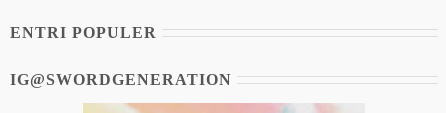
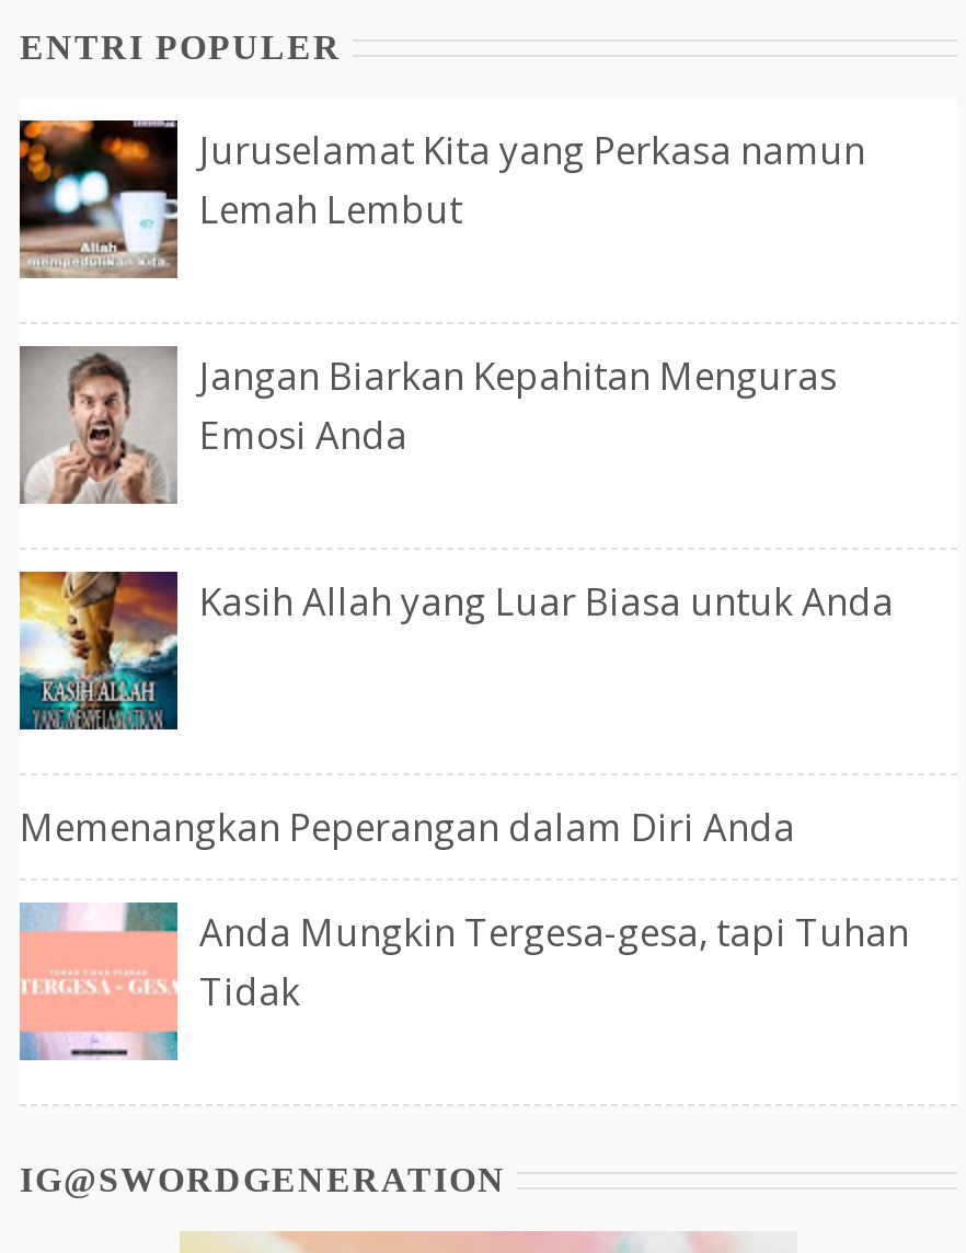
none -> [18,118,894,627] [image] | Juruselamat Kita yang Perkasa namun | Lemah Lembut | Jangan Biarkan Kepahitan Menguras | Emosi Anda | Kasih Allah yang Luar Biasa untuk Anda
none -> [18,570,909,1017] [image] | Memenangkan Peperangan dalam Diri Anda | Anda Mungkin Tergesa-gesa, tapi Tuhan | Tidak
none -> [18,344,177,506] [image]
none -> [18,900,180,1062] [image]

